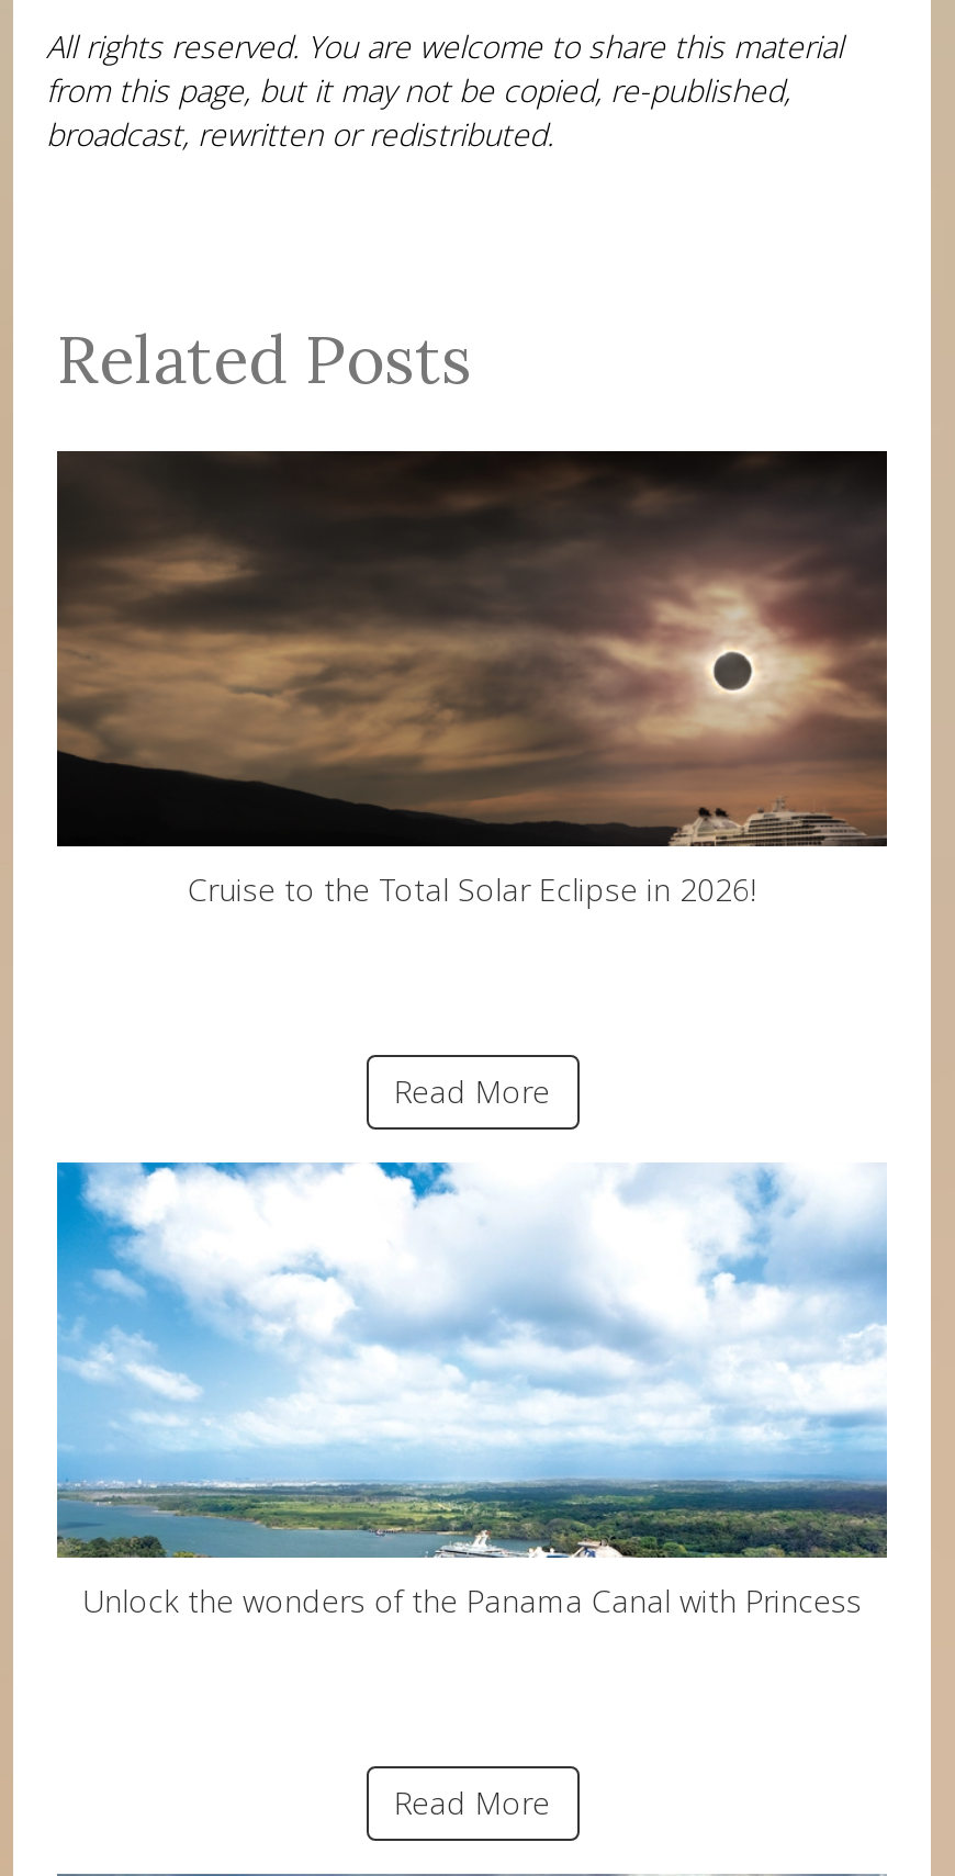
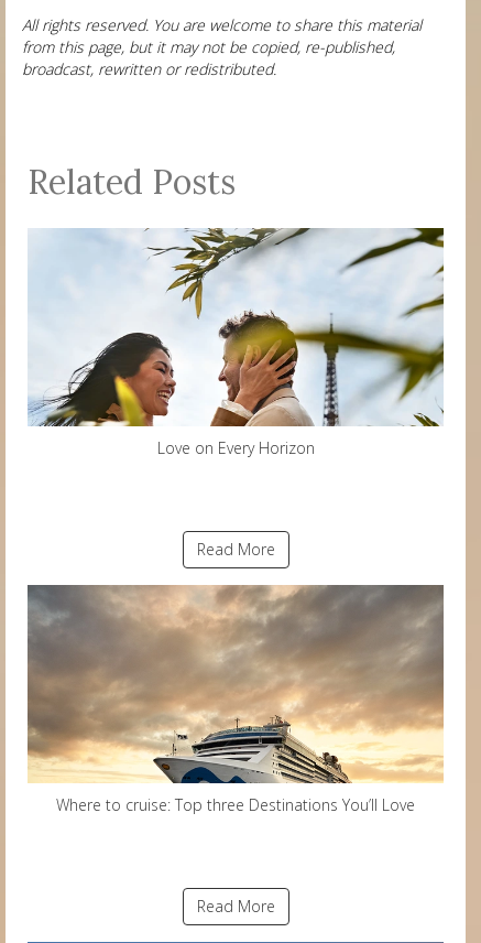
[55,449,889,910] [image] | Cruise to the Total Solar Eclipse in 2026! -> [28,227,445,459] [image] | Love on Every Horizon
[55,1160,889,1622] [image] | Unlock the wonders of the Panama Canal with Princess -> [26,584,445,815] [image] | Where to cruise: Top three Destinations You’ll Love

